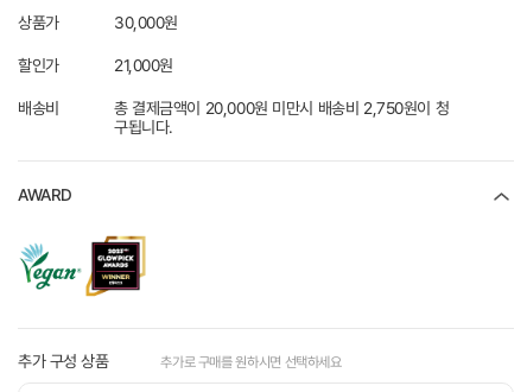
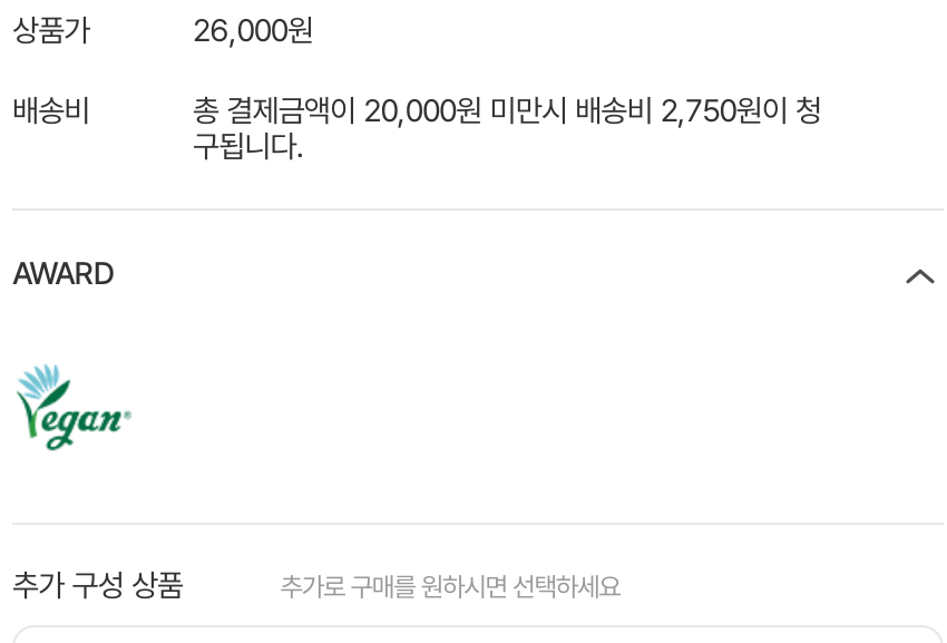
[18,13,178,75] 30,000원 | 할인가 | 21,000원 -> [193,12,313,48] 26,000원
[84,235,146,297] [image] -> none

